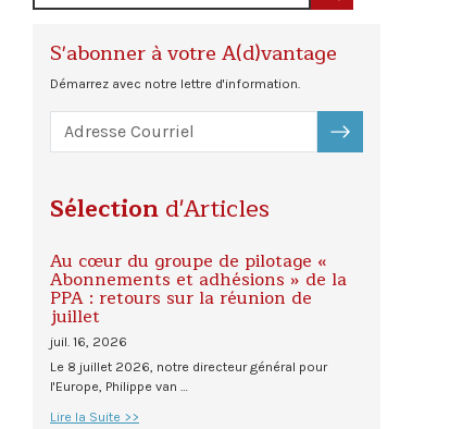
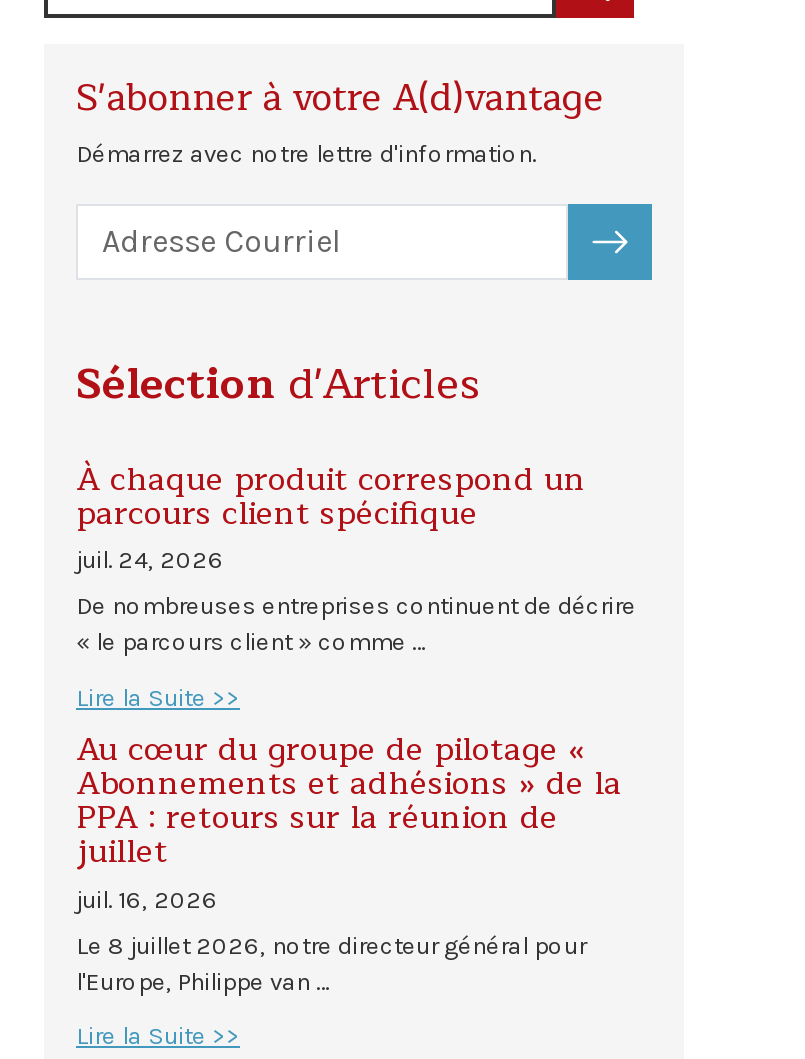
none -> [76,454,636,712] À chaque produit correspond un | parcours client spécifique | juil. 24, 2026 | De nombreuses entreprises continuent de décrire | « le parcours client » comme … | Lire la Suite >>

